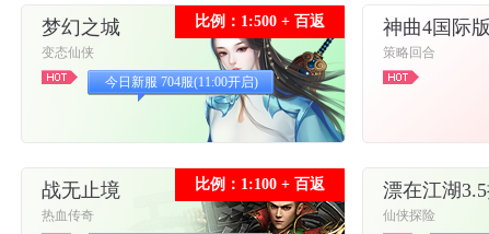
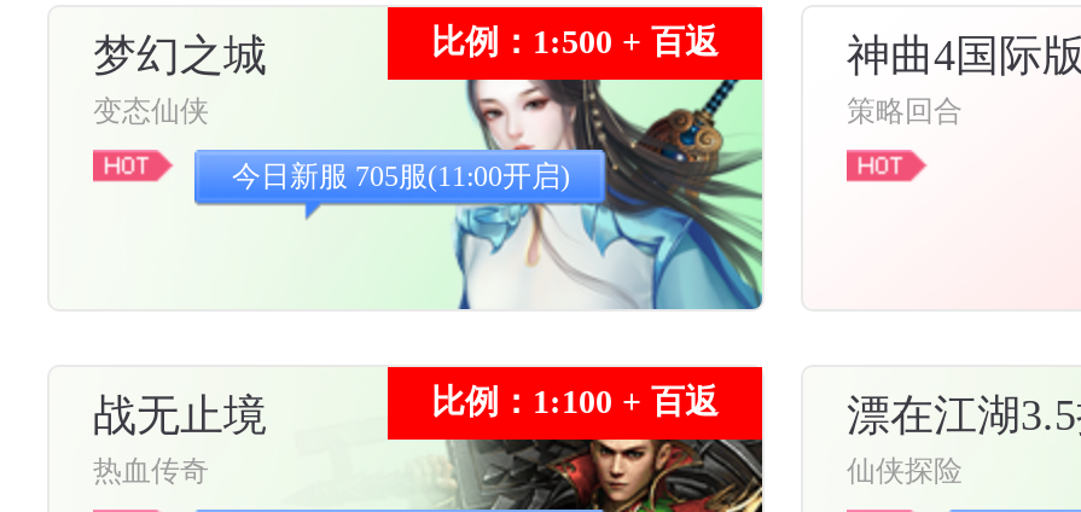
[104,74,258,90] 今日新服 704服(11:00开启) -> [232,159,570,193] 今日新服 705服(11:00开启)

